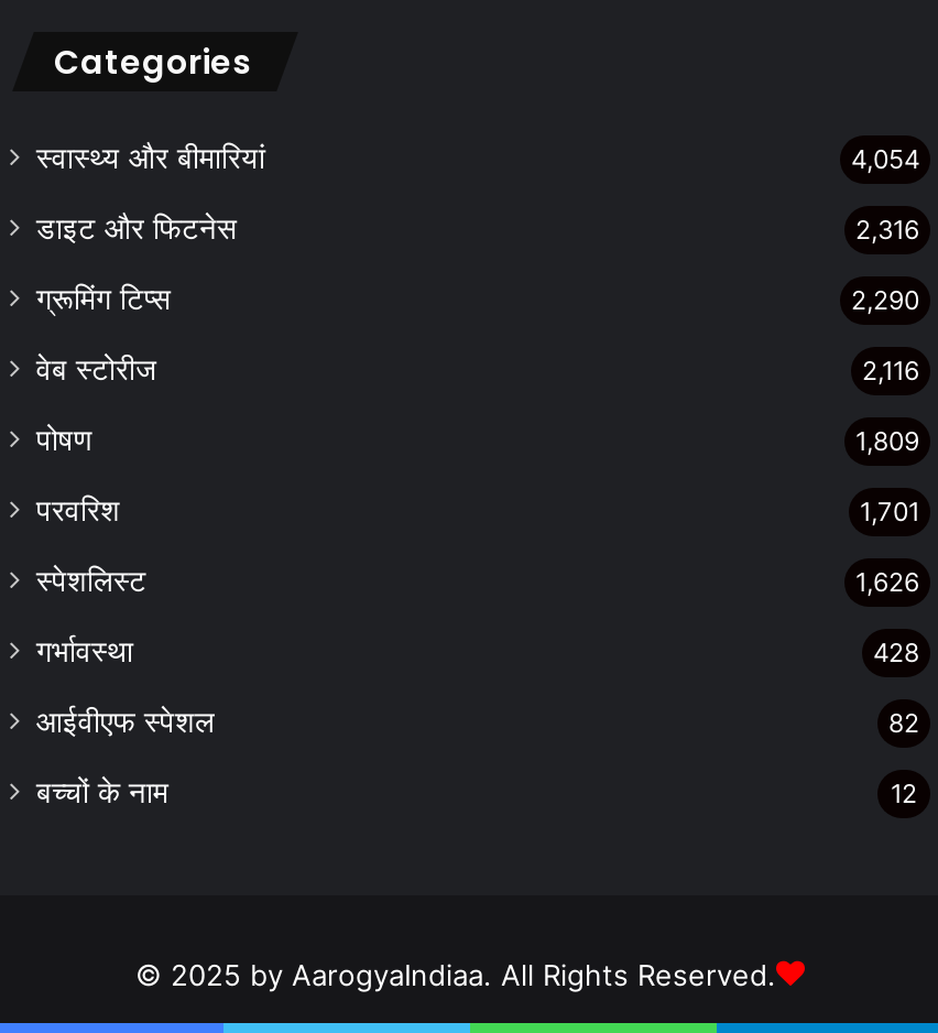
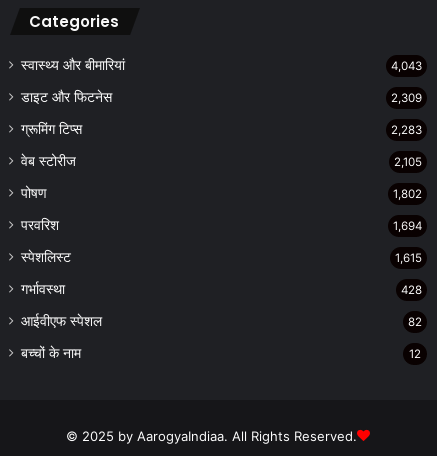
[851,144,919,175] 4,054 -> [391,59,422,73] 4,043
[855,215,919,246] 2,316 -> [391,91,422,105] 2,309
[851,285,919,316] 2,290 -> [391,123,422,137] 2,283
[862,356,919,387] 2,116 -> [394,155,422,169] 2,105
[855,426,919,457] 1,809 -> [393,187,422,201] 1,802
[860,497,919,528] 1,701 -> [393,219,422,233] 1,694
[855,567,919,598] 1,626 -> [395,251,422,265] 1,615

